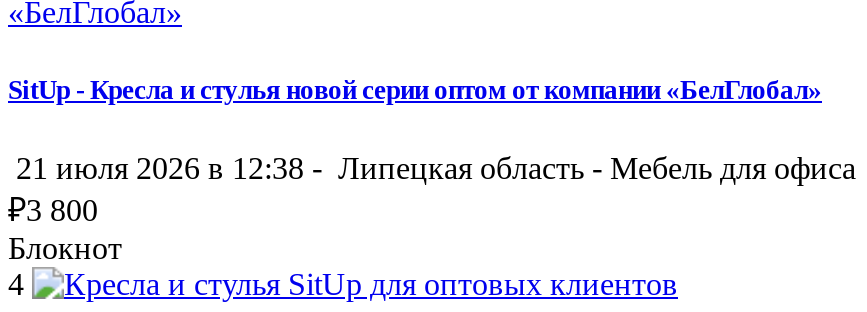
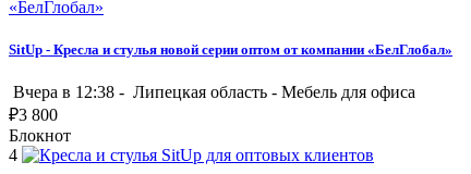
[8,152,856,186] 21 июля 2026 в 12:38 - Липецкая область - Мебель для офиса -> [9,83,415,101] Вчера в 12:38 - Липецкая область - Мебель для офиса

